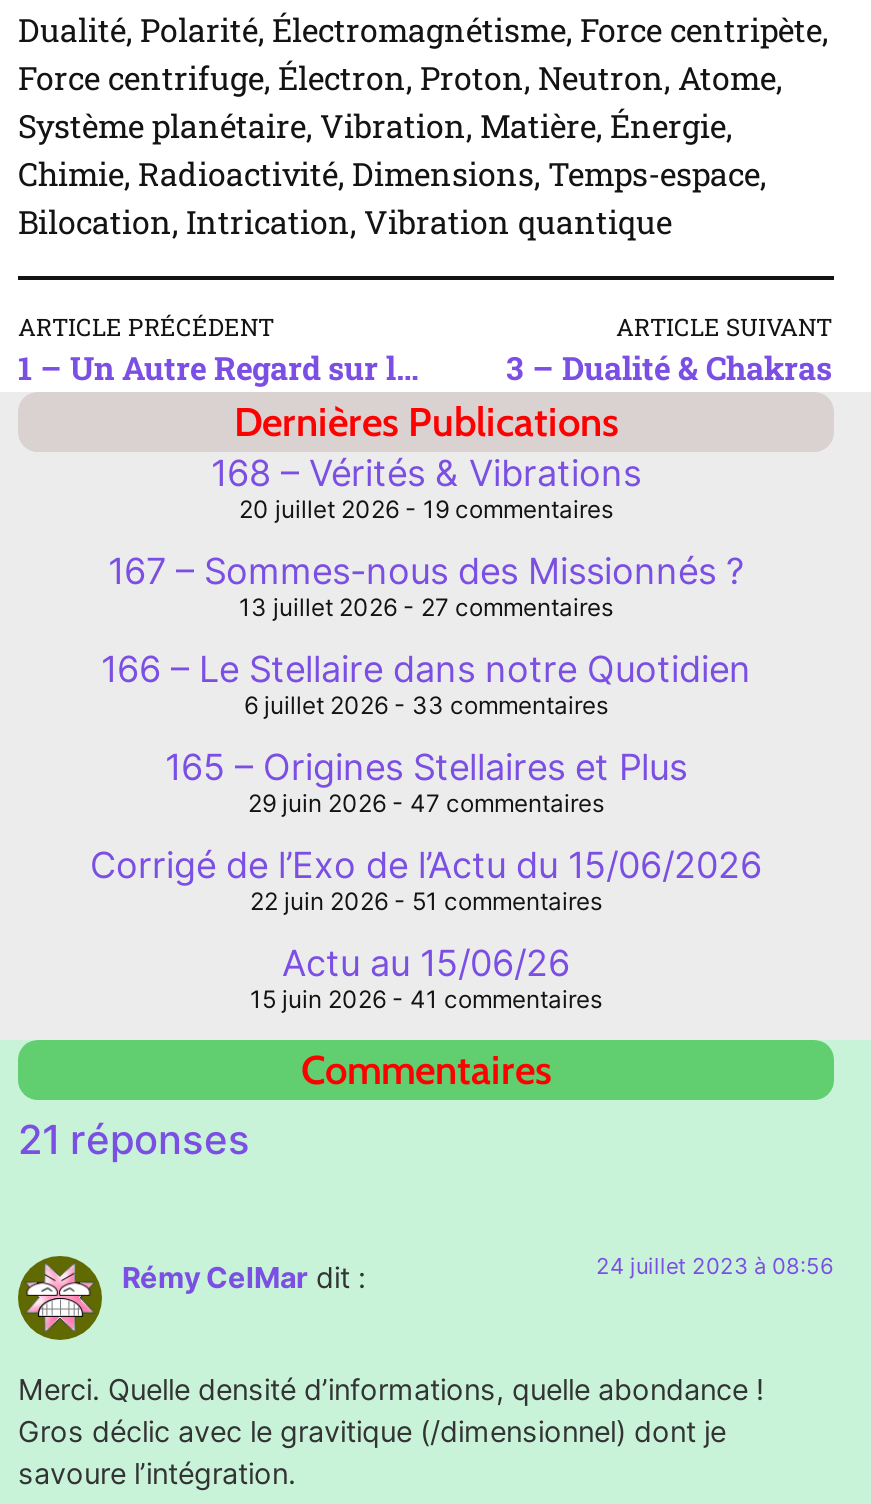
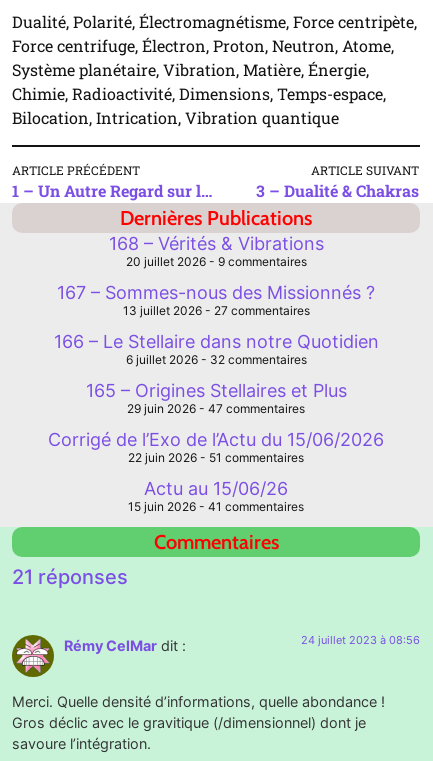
[239,494,613,524] 20 juillet 2026 19 commentaires -> [125,254,306,269] 20 juillet 2026 9 commentaires
[244,690,608,720] 6 juillet 2026 33 commentaires -> [125,352,306,367] 6 juillet 2026 32 commentaires

